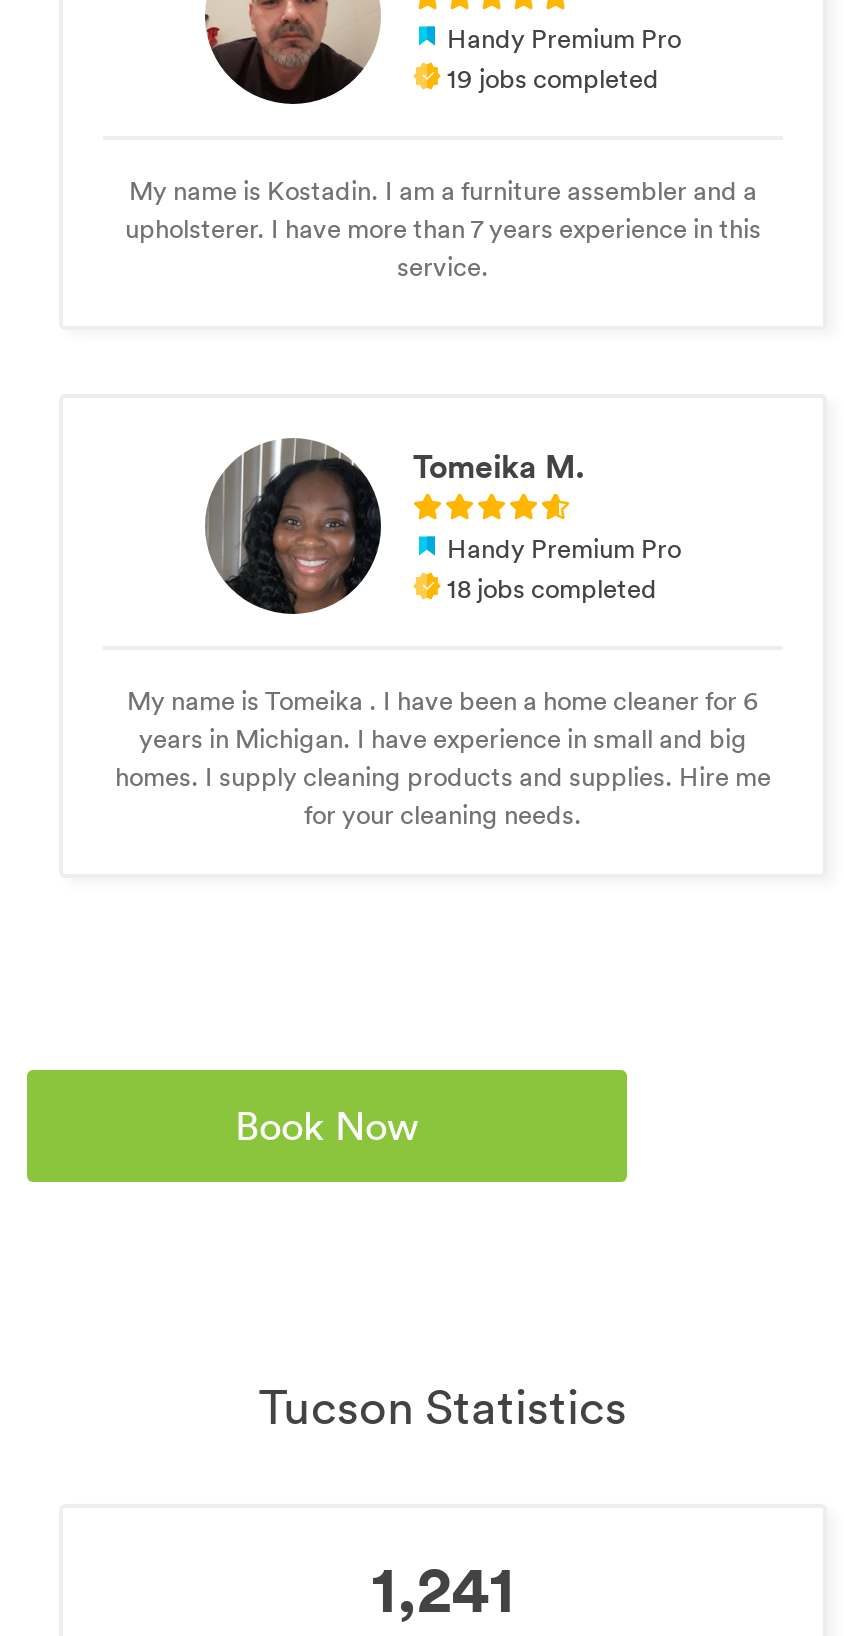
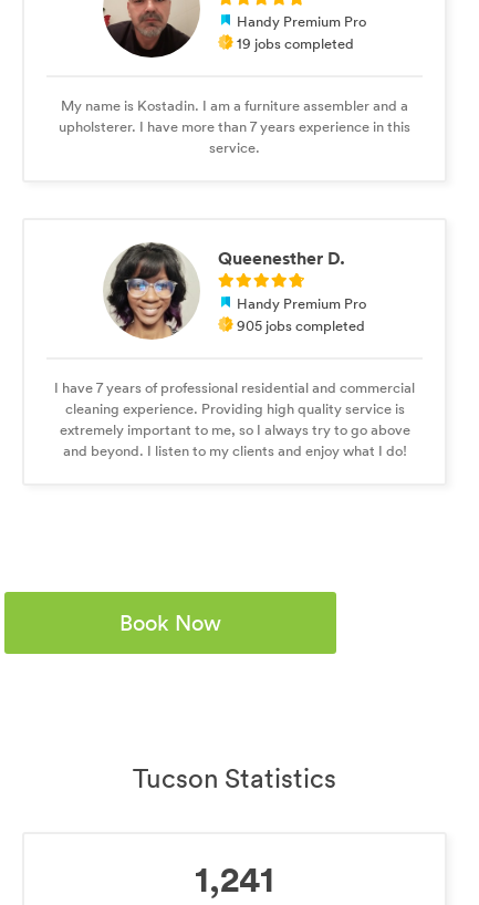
[205,442,585,616] [image] | Tomeika M. -> [104,243,345,340] [image] | Queenesther D.
[447,572,657,606] 18 jobs completed -> [237,316,365,335] 905 jobs completed
[115,684,771,832] My name is Tomeika . I have been a home cleaner for 6 | years in Michigan. I have experience in small and big | homes. I supply cleaning products and supplies. Hire me | for your cleaning needs. -> [54,378,415,460] I have 7 years of professional residential and commercial | cleaning experience. Providing high quality service is | extremely important to me, so I always try to go above | and beyond. I listen to my clients and enjoy what I do!

